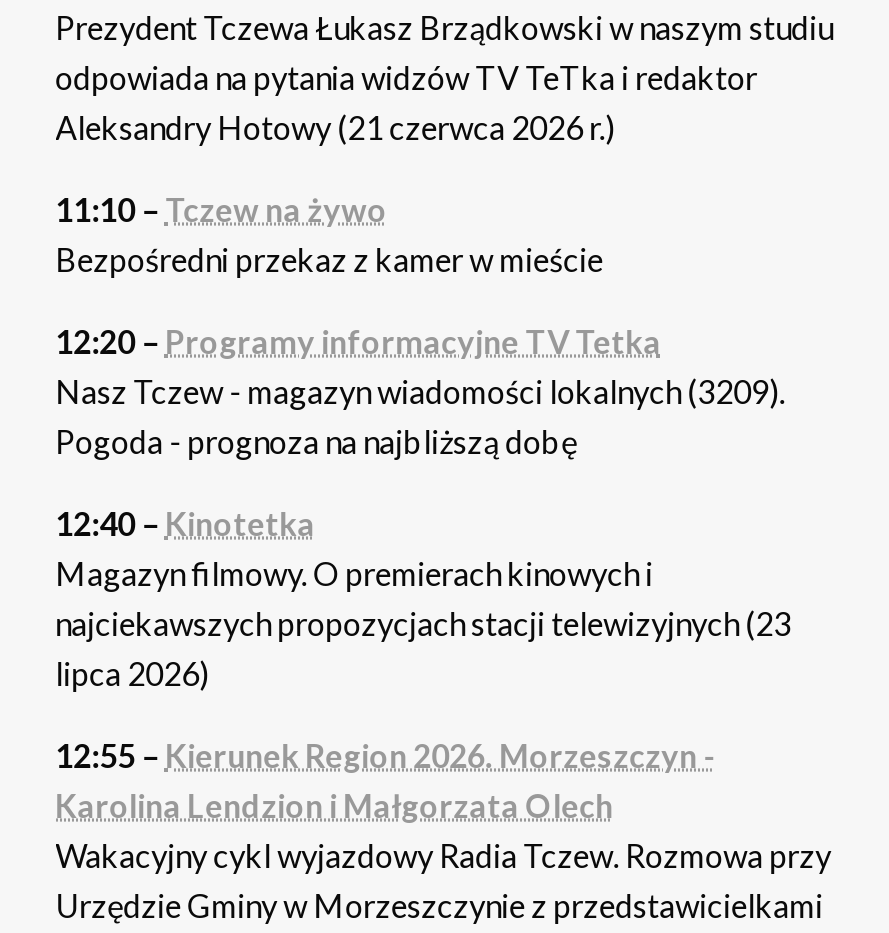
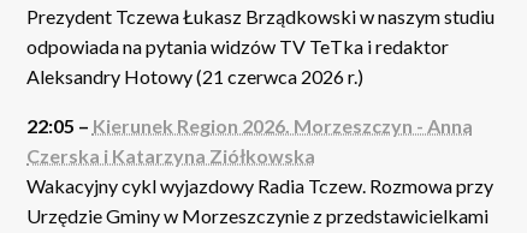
[55,190,791,824] 11:10 – Tczew na żywo | Bezpośredni przekaz z kamer w mieście | 12:20 – Programy informacyjne TV Tetka | Nasz Tczew - magazyn wiadomości lokalnych (3209). | Pogoda - prognoza na najbliższą dobę | 12:40 – Kinotetka | Magazyn filmowy. O premierach kinowych i | najciekawszych propozycjach stacji telewizyjnych (23 | lipca 2026) | 12:55 – Kierunek Region 2026. Morzeszczyn - | Karolina Lendzion i Małgorzata Olech -> [26,114,472,167] 22:05 – Kierunek Region 2026. Morzeszczyn - Anna | Czerska i Katarzyna Ziółkowska

